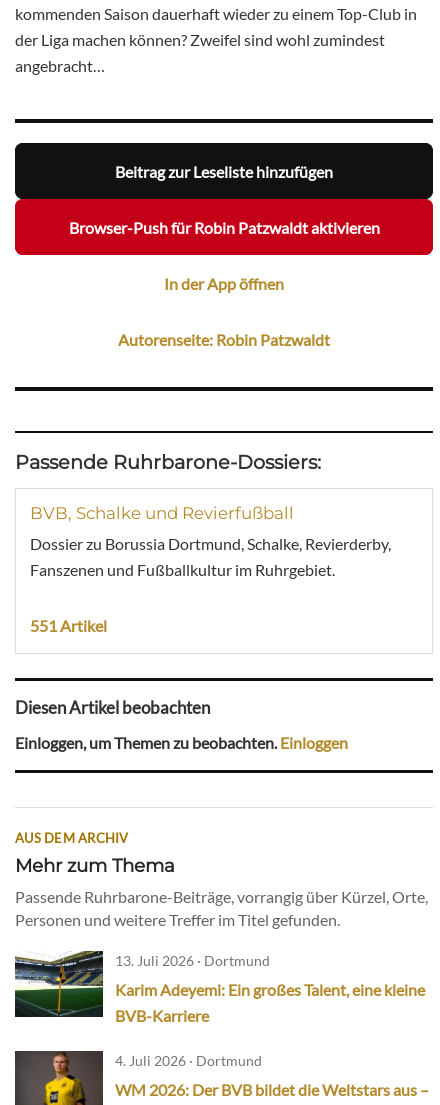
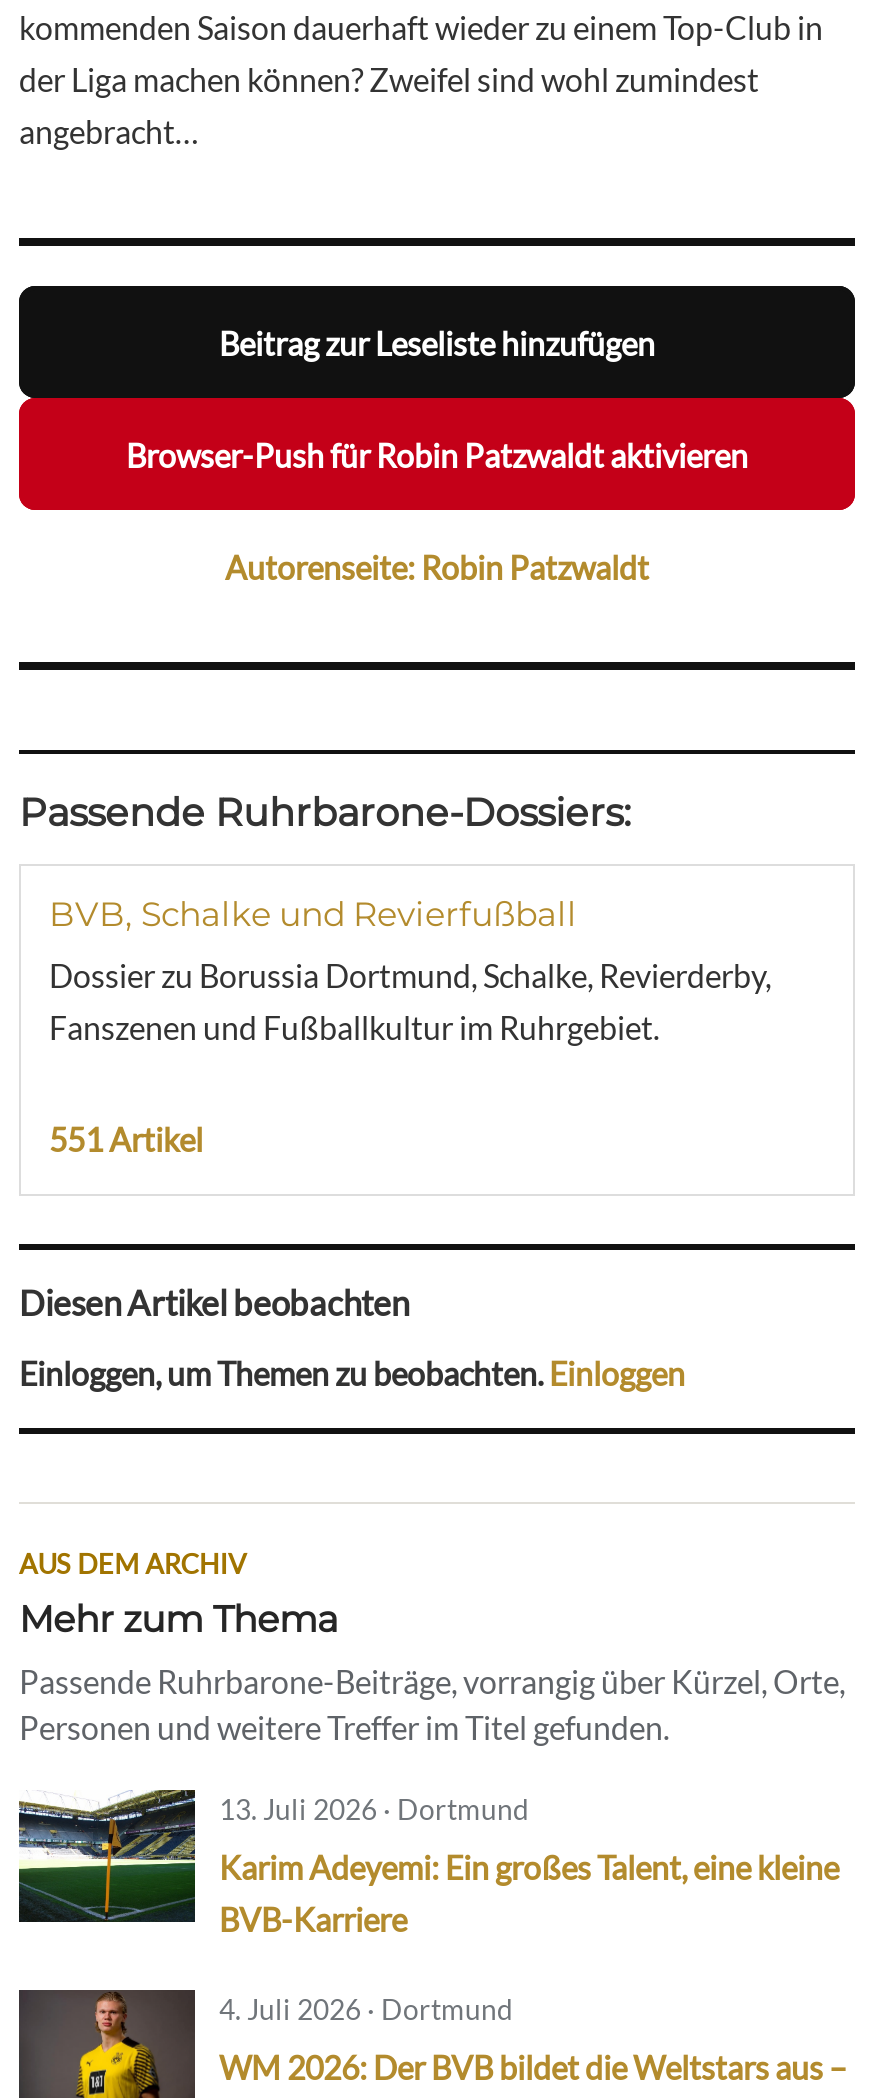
[164,274,284,293] In der App öffnen -> none

